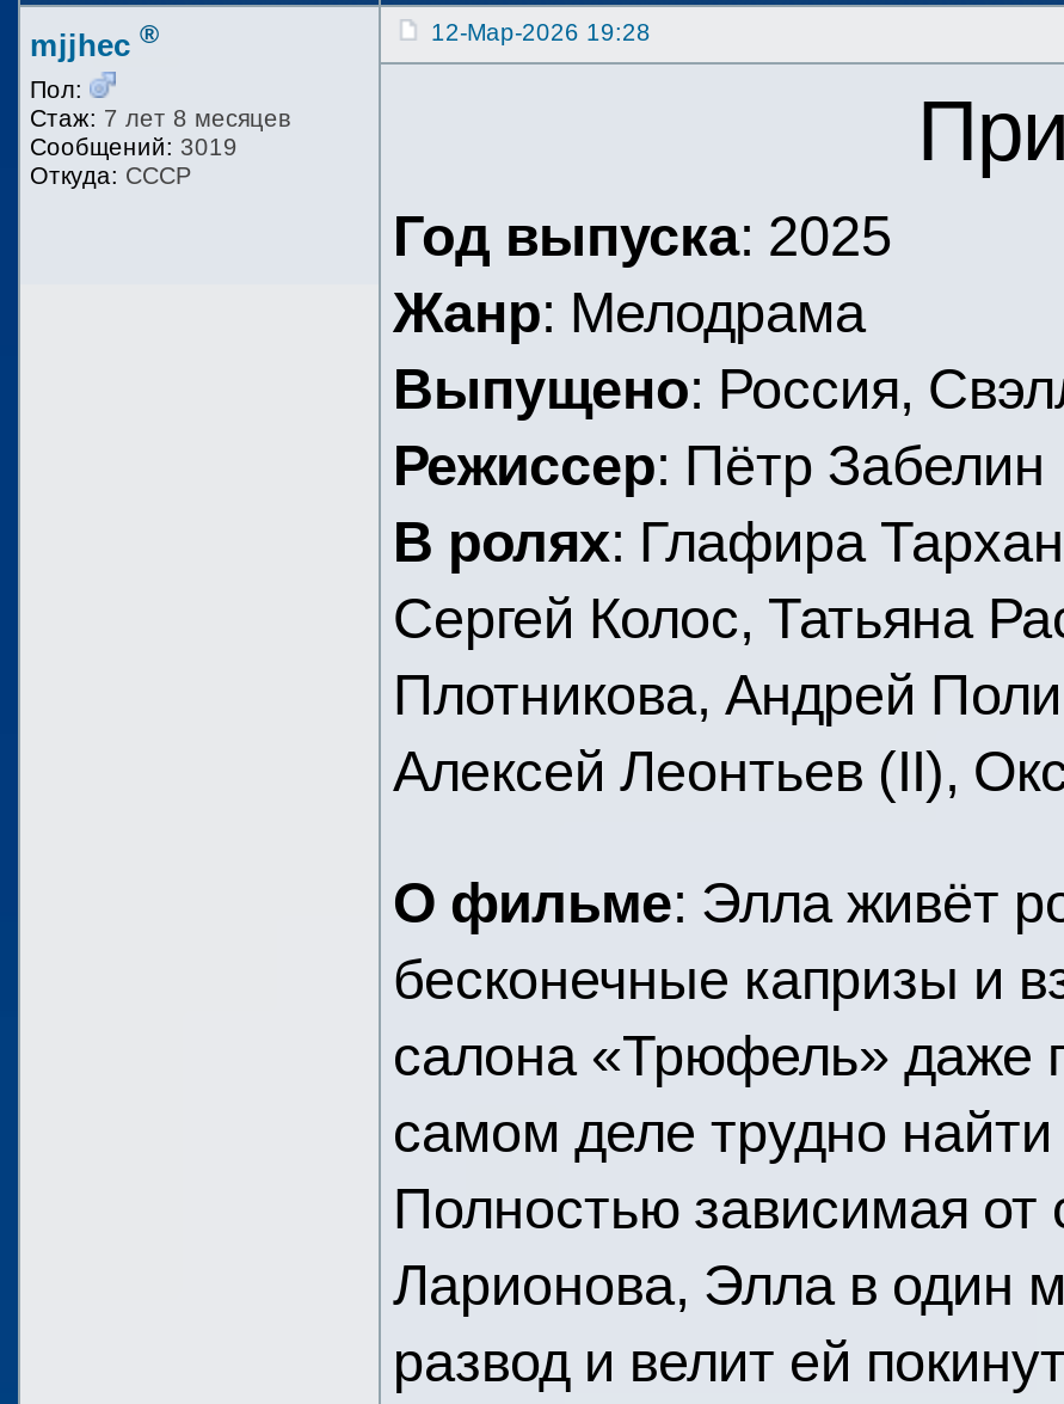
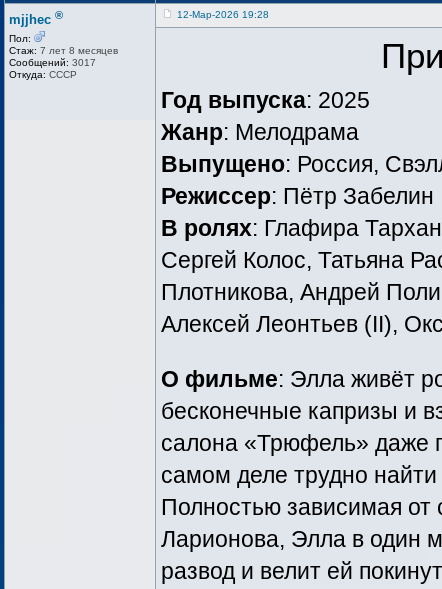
[30,135,238,161] Сообщений: 3019 -> [9,57,96,68] Сообщений: 3017

